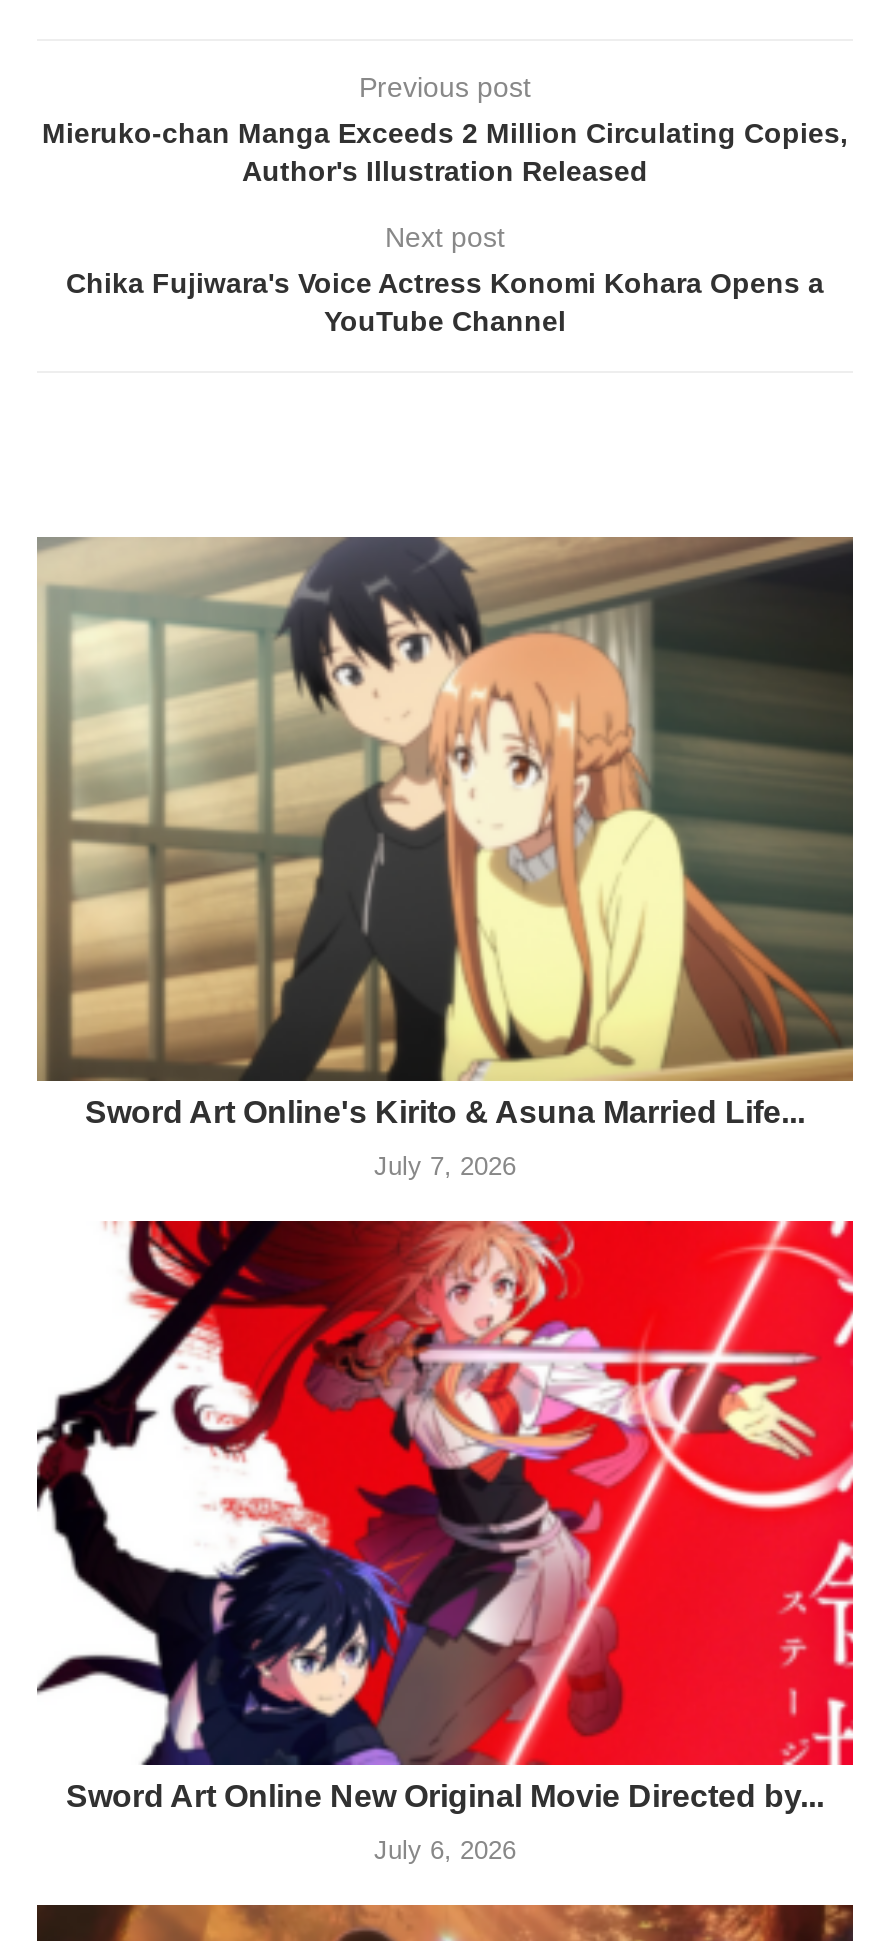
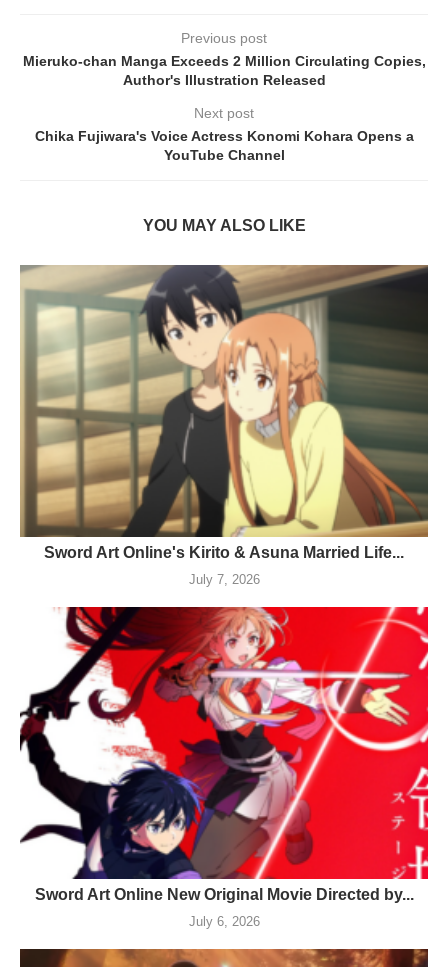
none -> [142,217,305,234] YOU MAY ALSO LIKE

